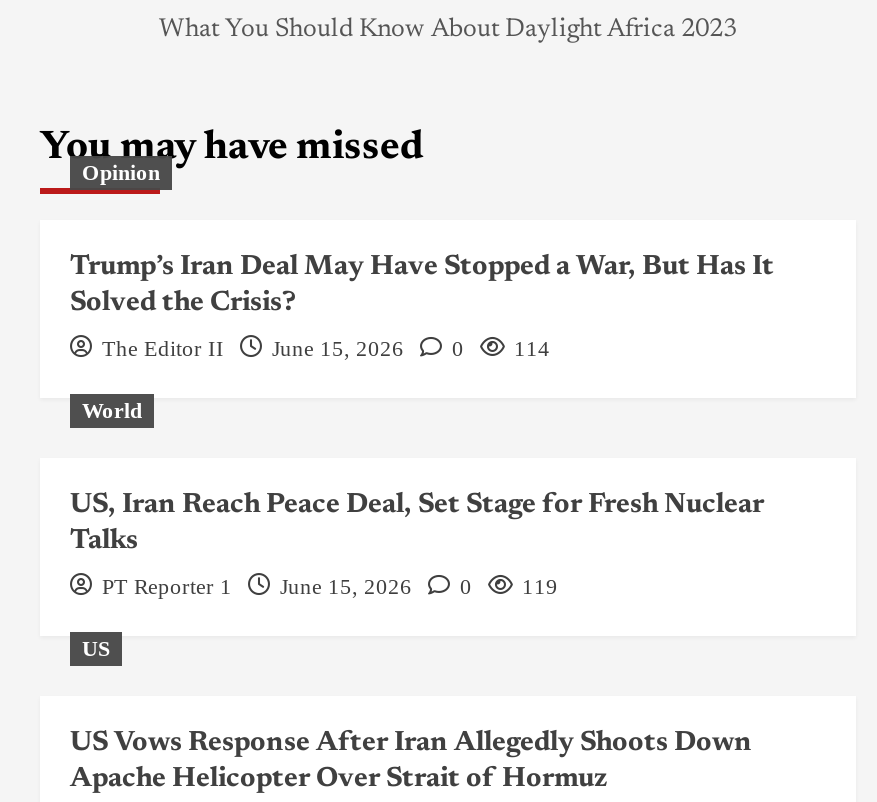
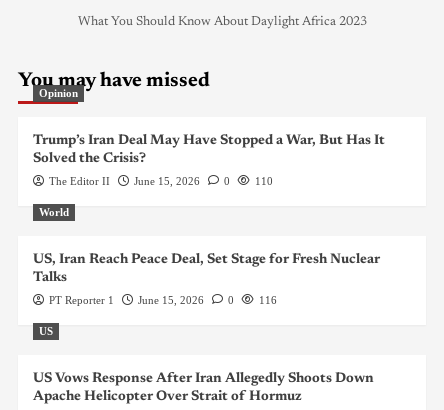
[514,336,550,360] 114 -> [255,175,273,187] 110
[522,574,558,598] 119 -> [259,294,277,306] 116

